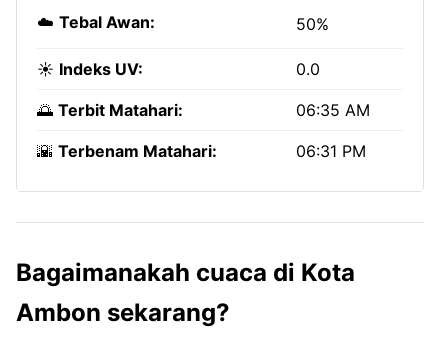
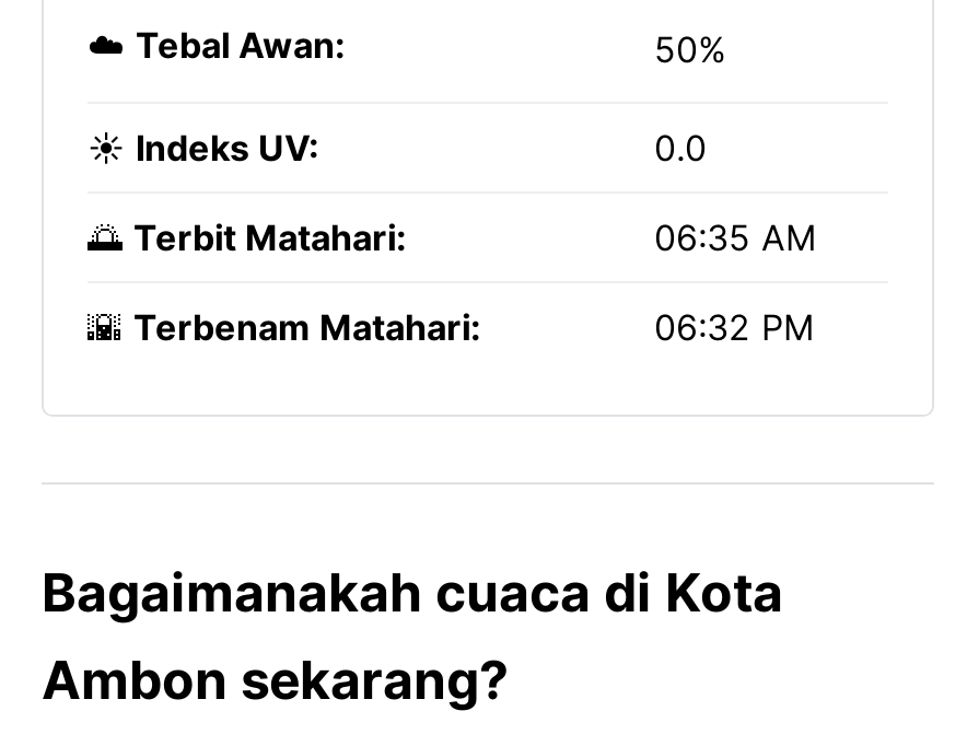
[296,141,366,161] 06:31 PM -> [654,305,814,349] 06:32 PM

